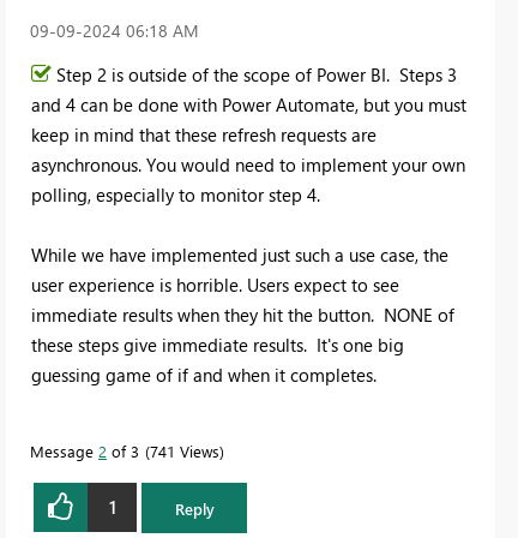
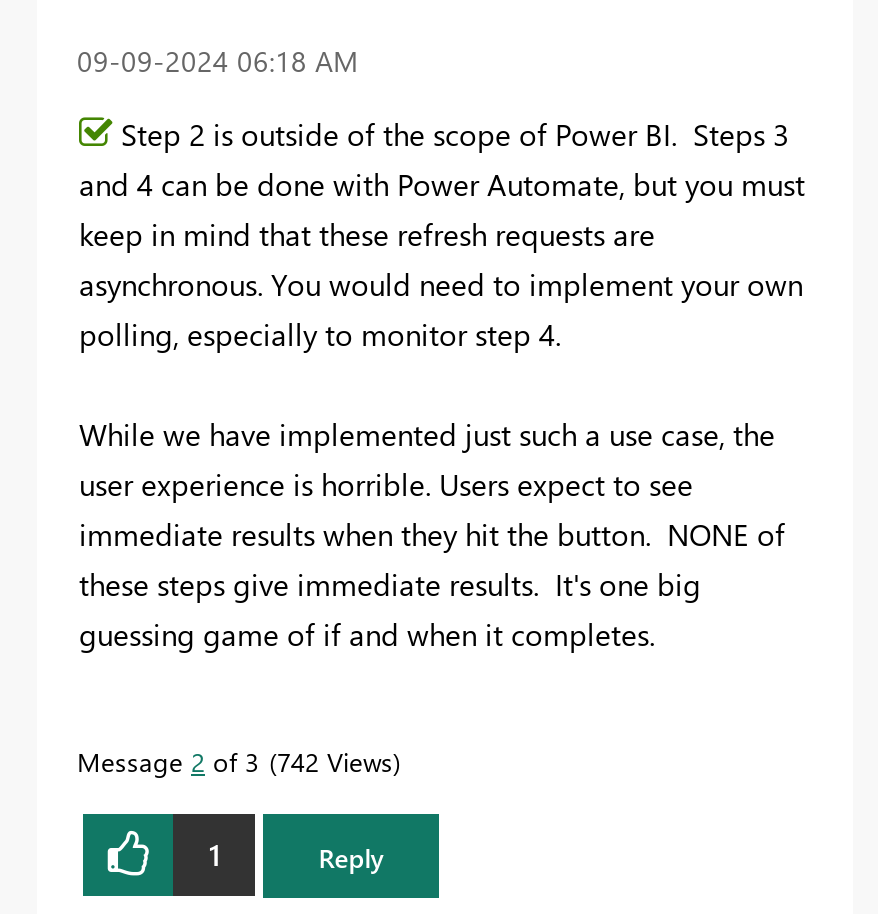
[30,441,219,461] Message 2 of 3 741 Views -> [77,744,393,778] Message 2 of 3 742 Views

